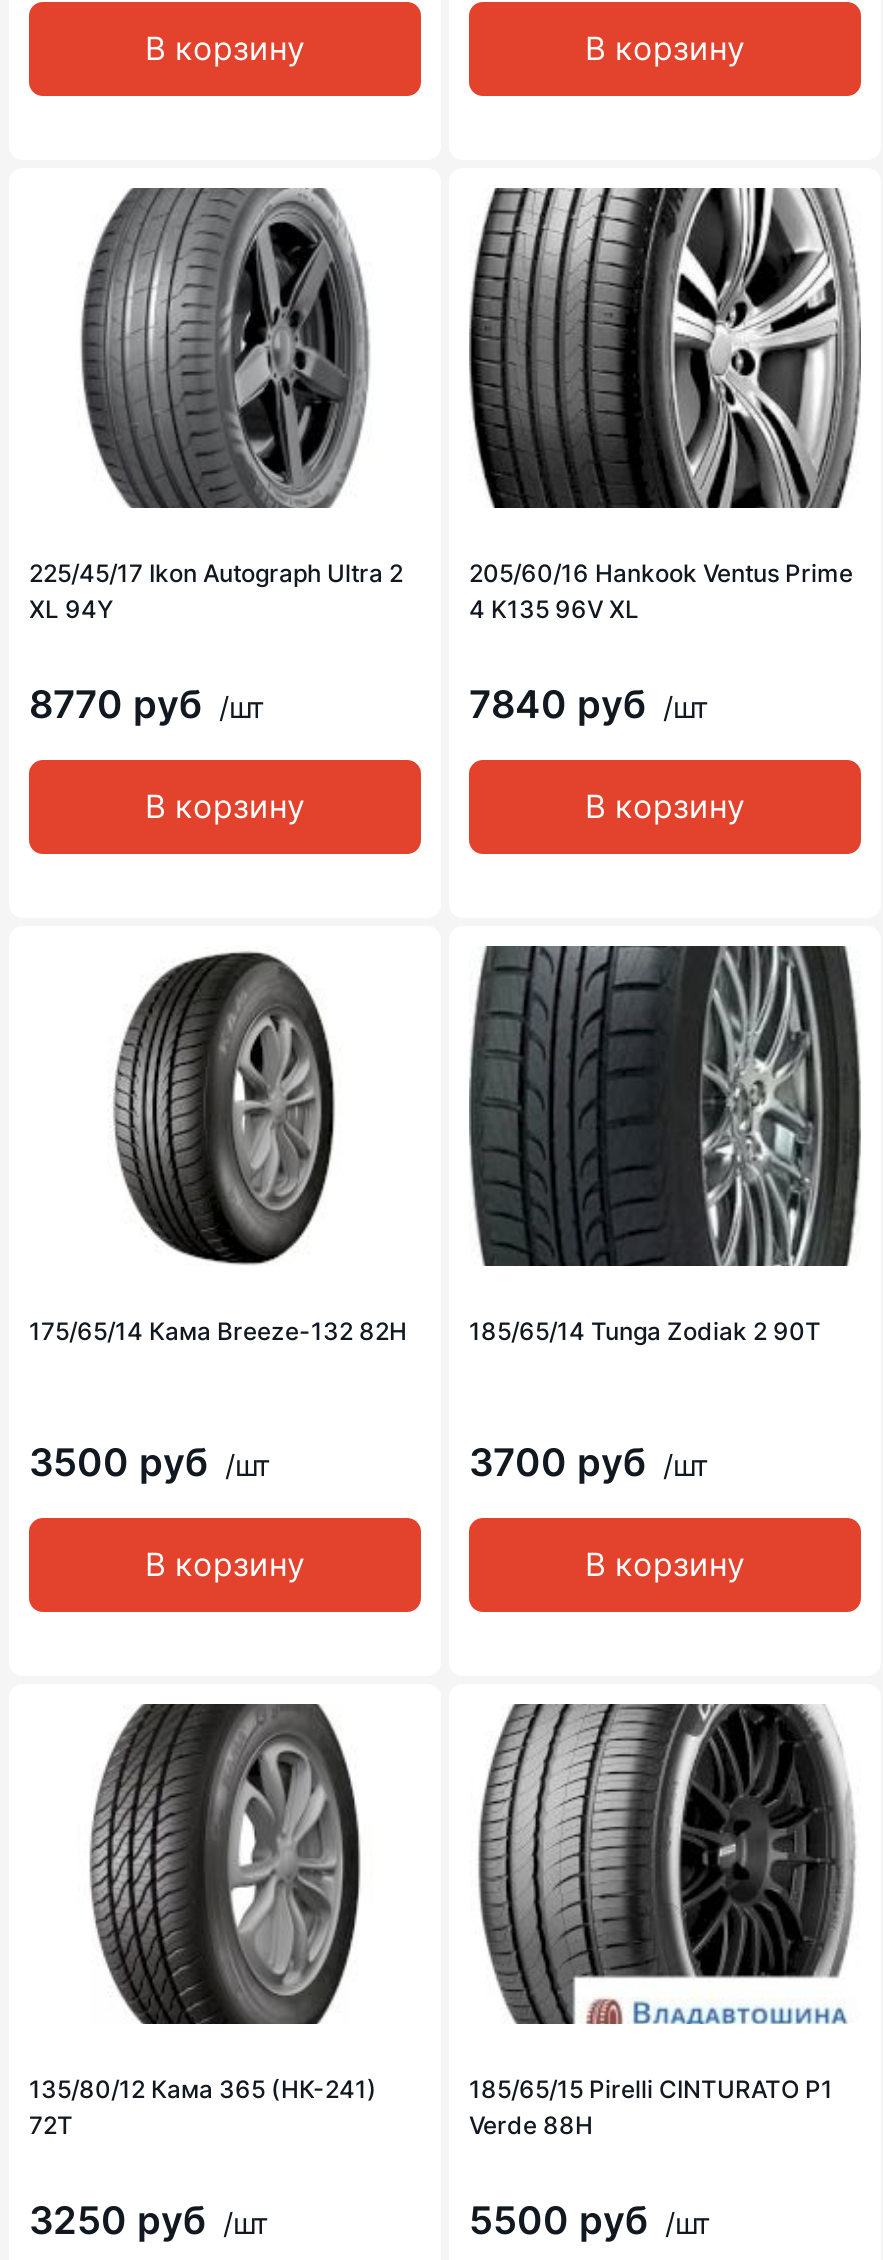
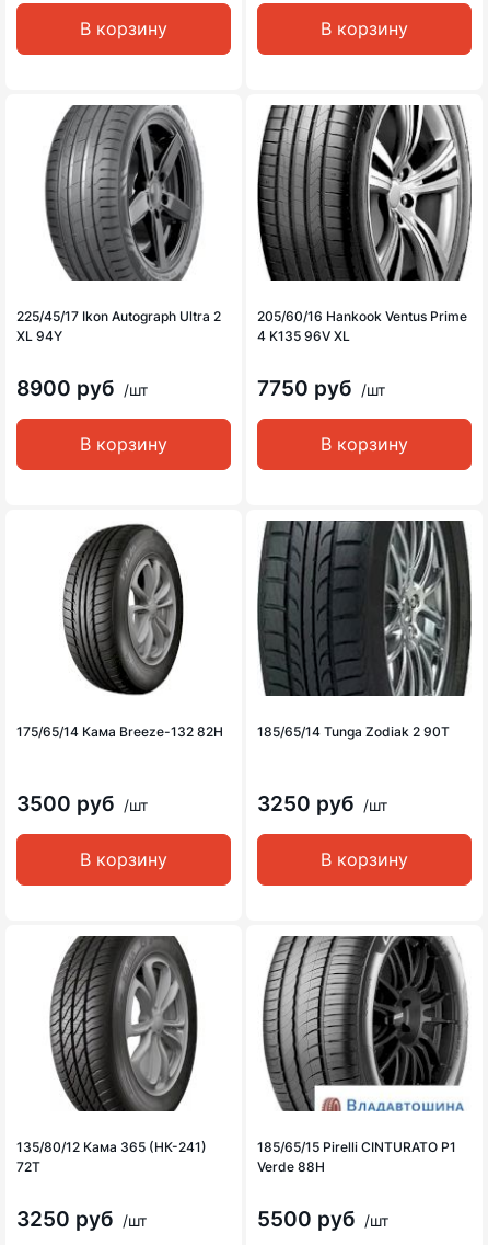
[29,682,263,728] 8770 руб /шт -> [16,376,148,401] 8900 руб /шт
[469,682,707,728] 7840 руб /шт -> [257,376,385,401] 7750 руб /шт
[469,1440,707,1486] 3700 руб /шт -> [257,791,387,816] 3250 руб /шт

